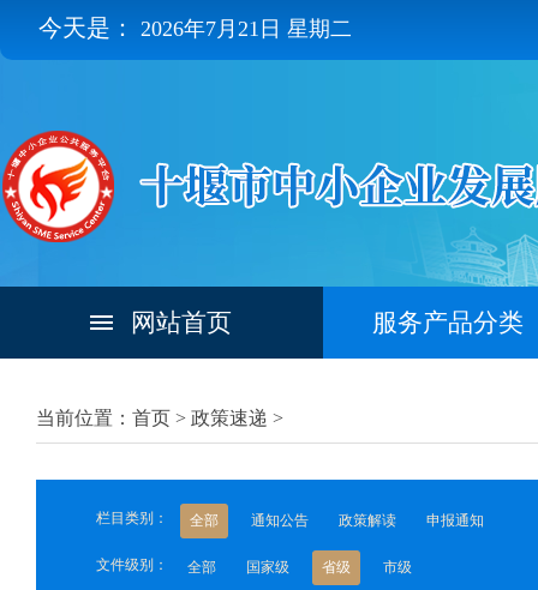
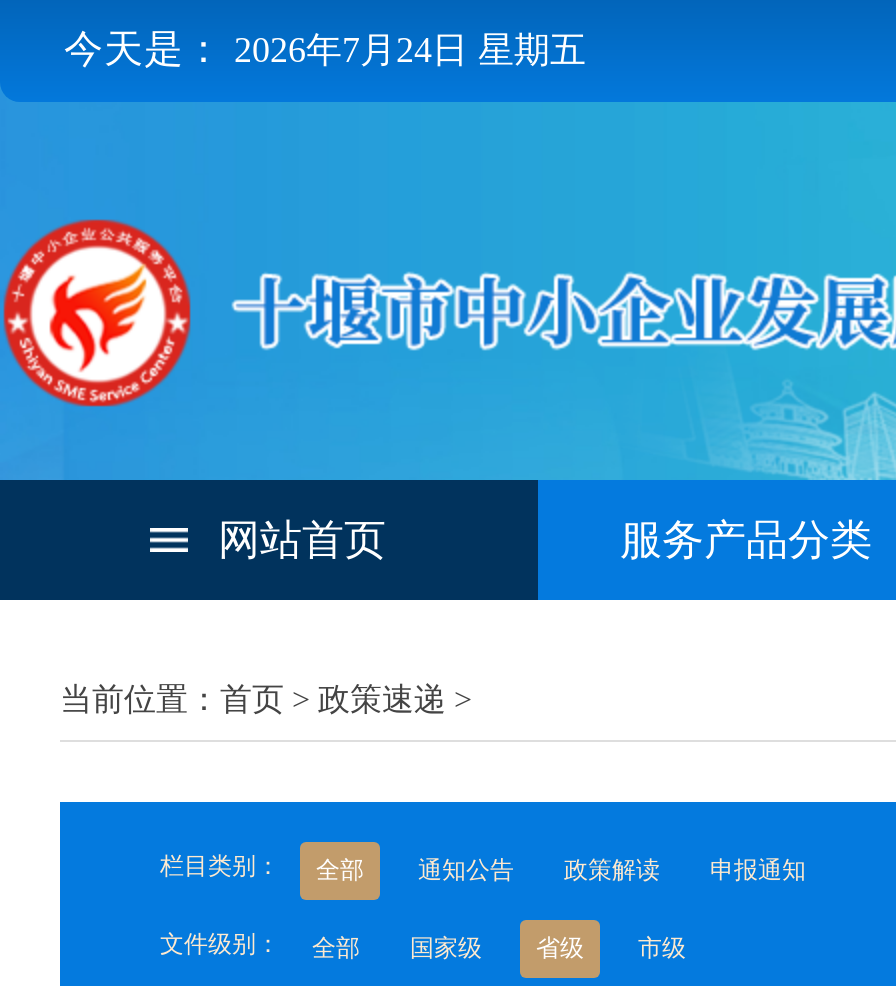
[38,16,352,41] 今天是：2026年7月21日 星期二 -> [64,28,586,70] 今天是：2026年7月24日 星期五

